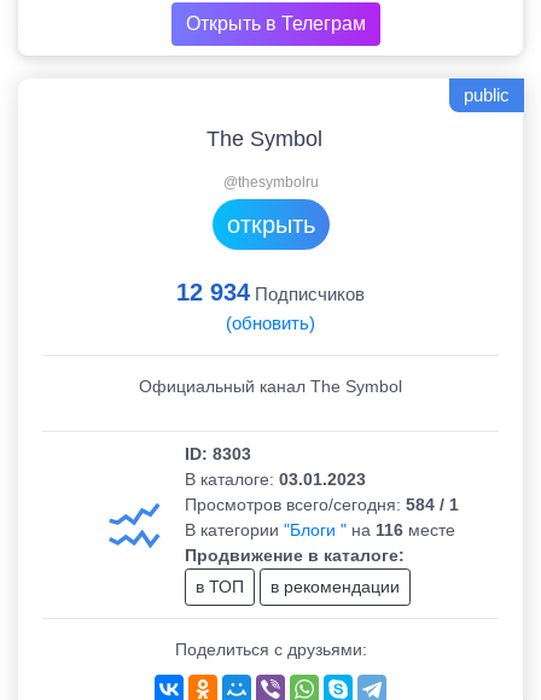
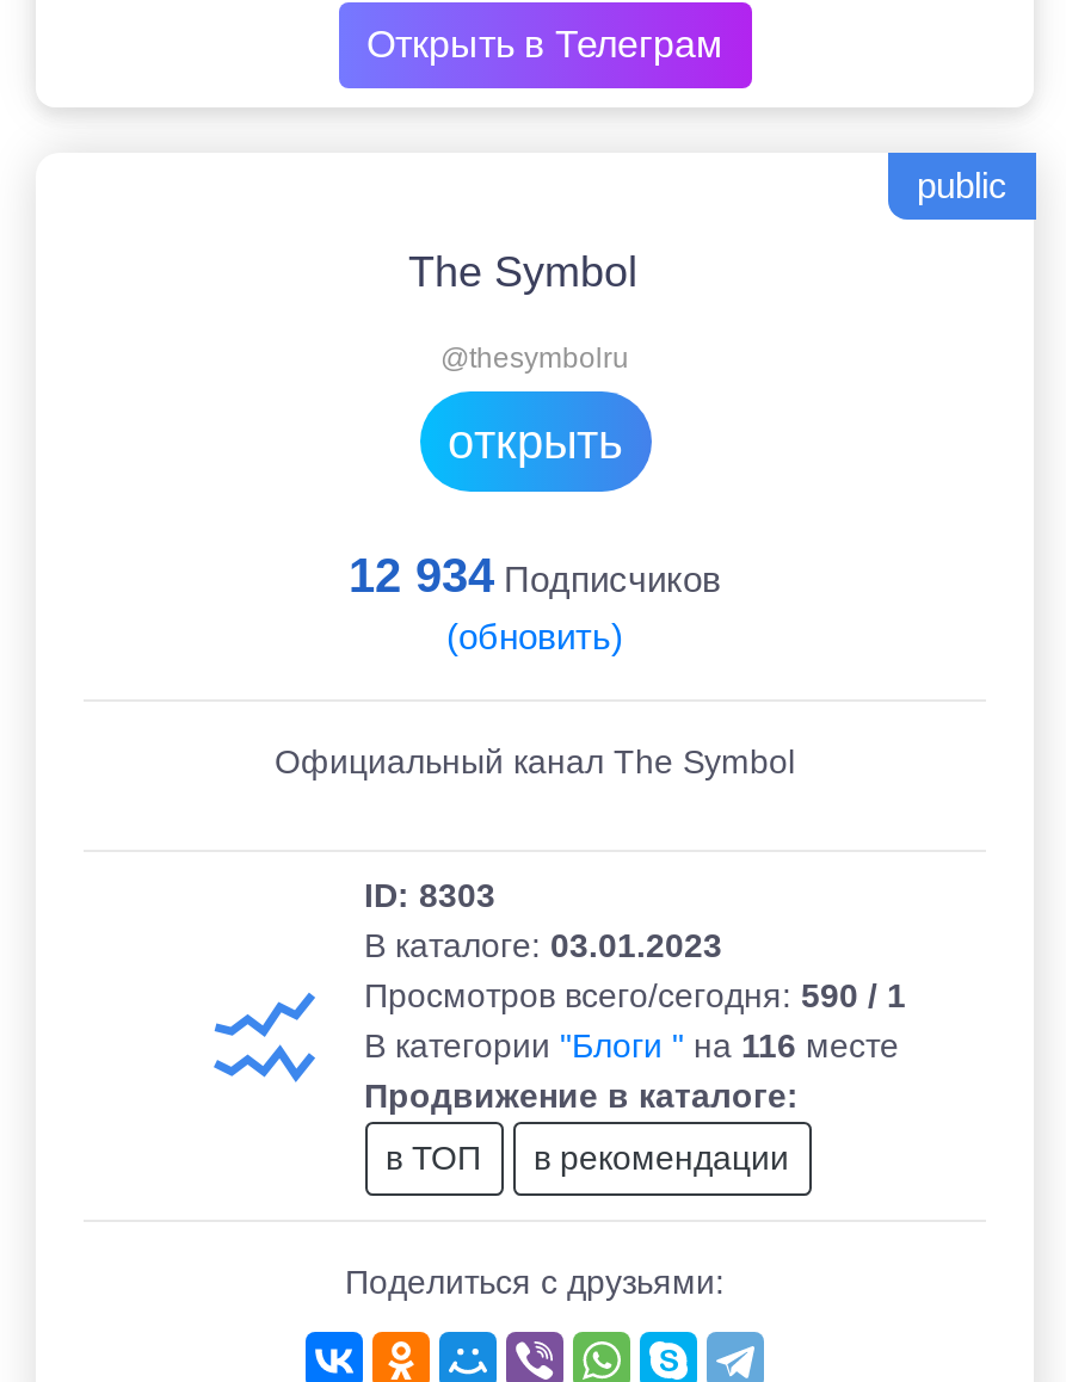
[184,495,458,514] Просмотров всего/сегодня: 584 / 1 -> [364,976,906,1014] Просмотров всего/сегодня: 590 / 1

